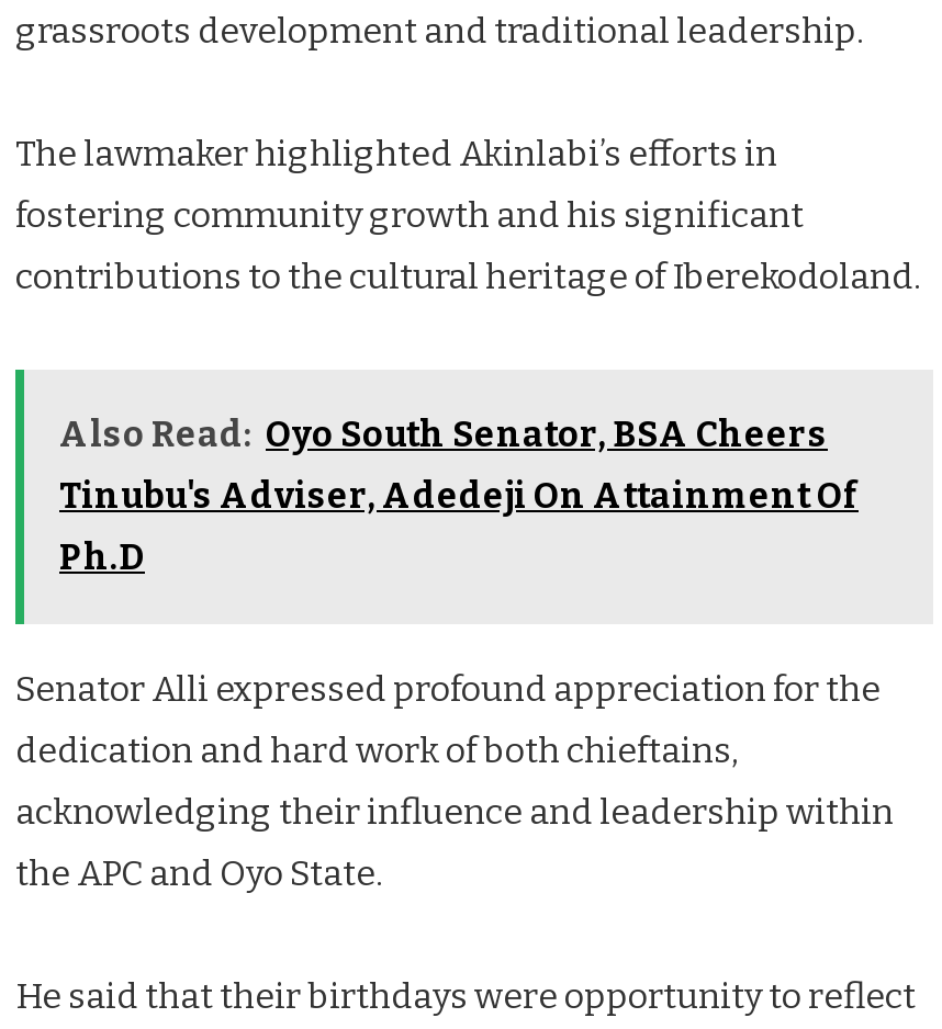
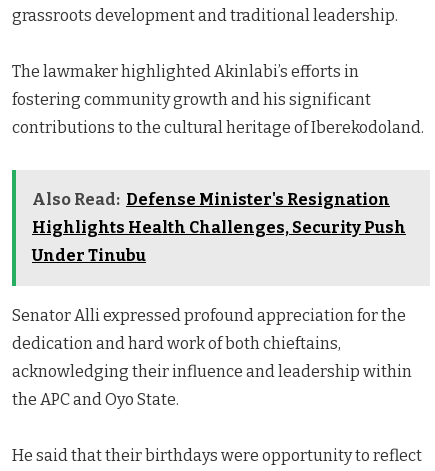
[59,414,828,456] Also Read: Oyo South Senator, BSA Cheers -> [32,190,390,209] Also Read: Defense Minister's Resignation
[59,476,859,517] Tinubu's Adviser, Adedeji On Attainment Of -> [32,218,406,237] Highlights Health Challenges, Security Push
[59,537,145,579] Ph.D -> [32,246,146,265] Under Tinubu

